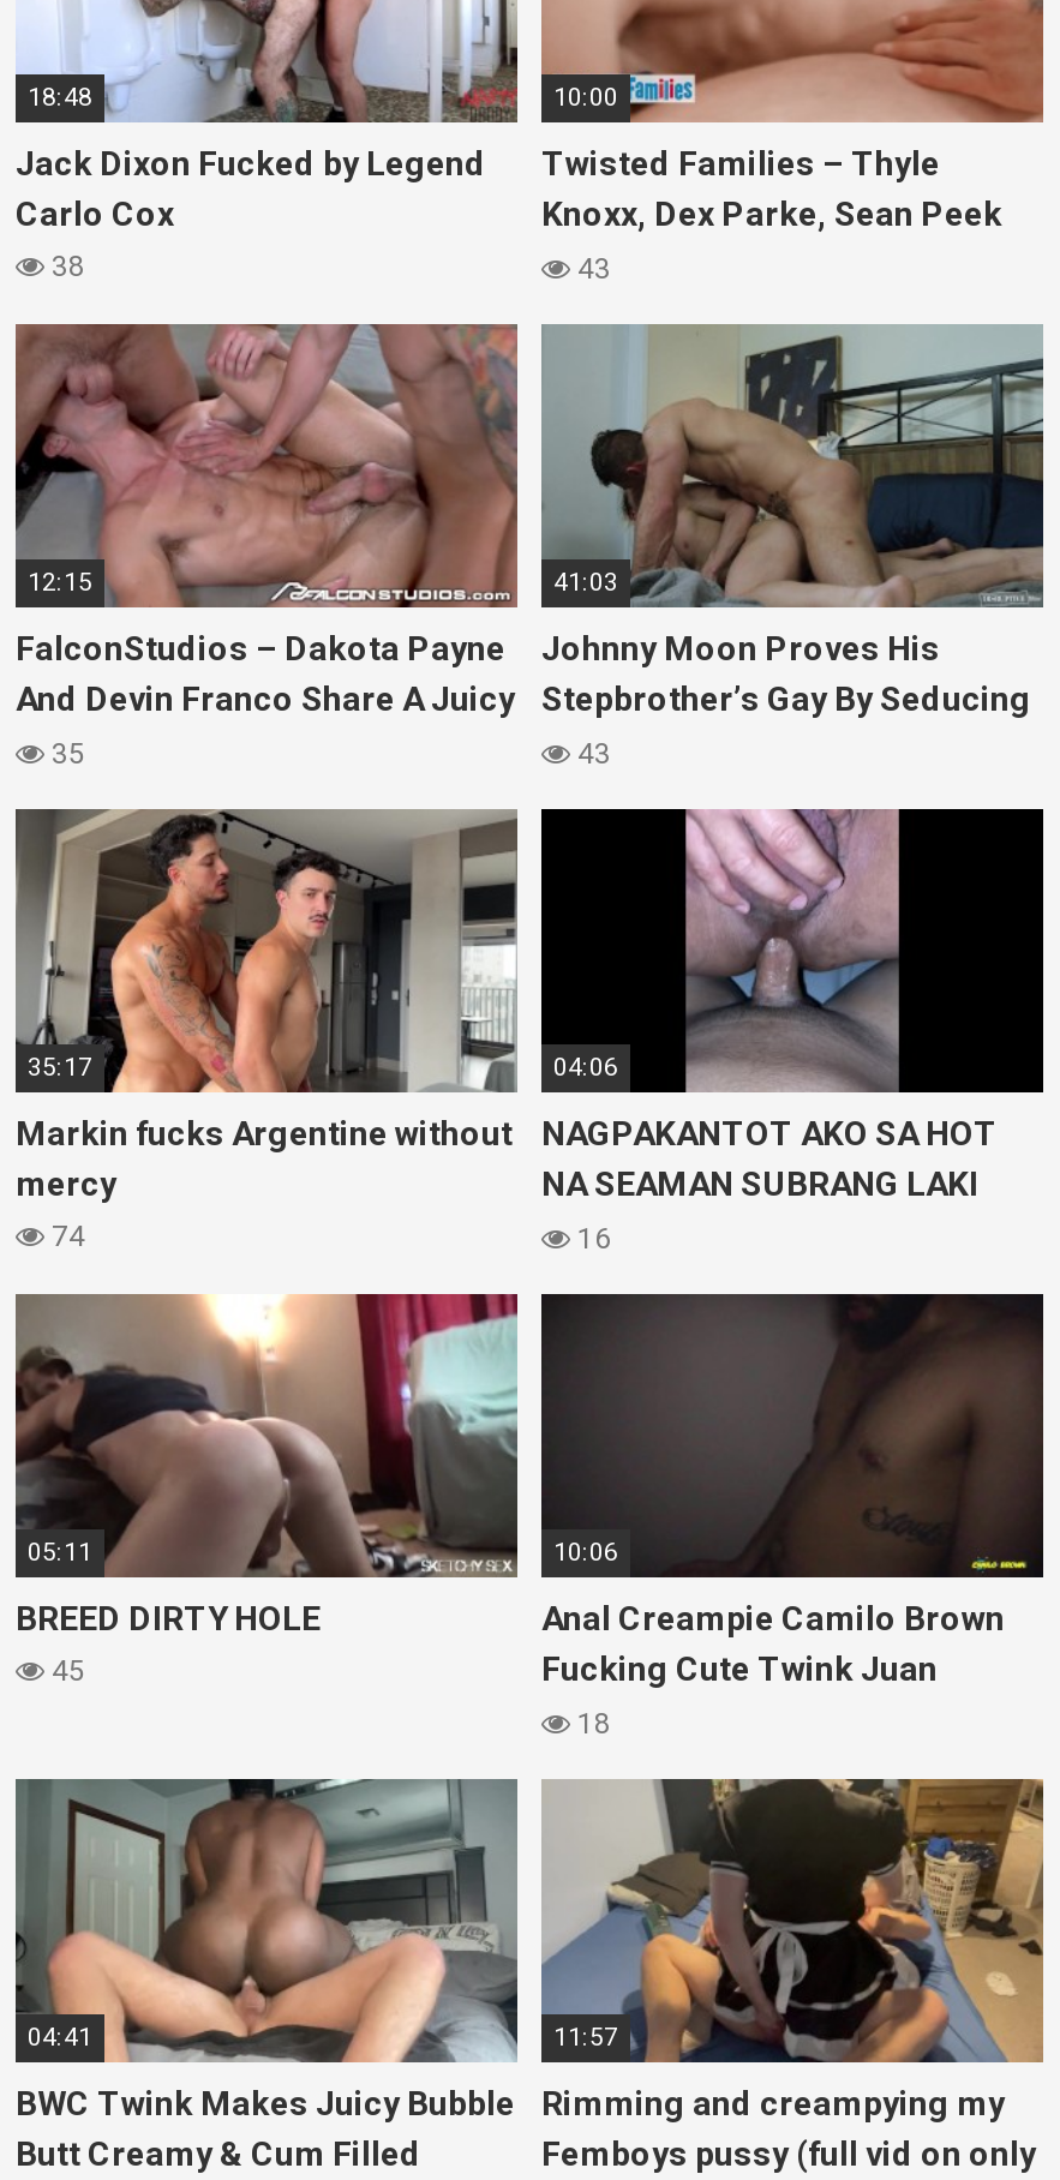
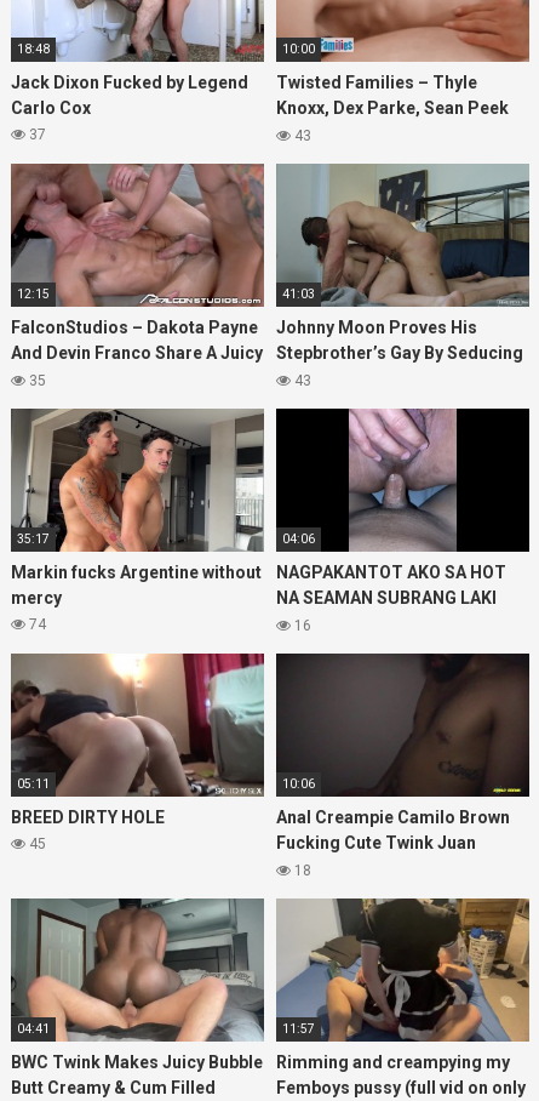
[44,250,85,284] 38 -> [25,126,46,143] 37

